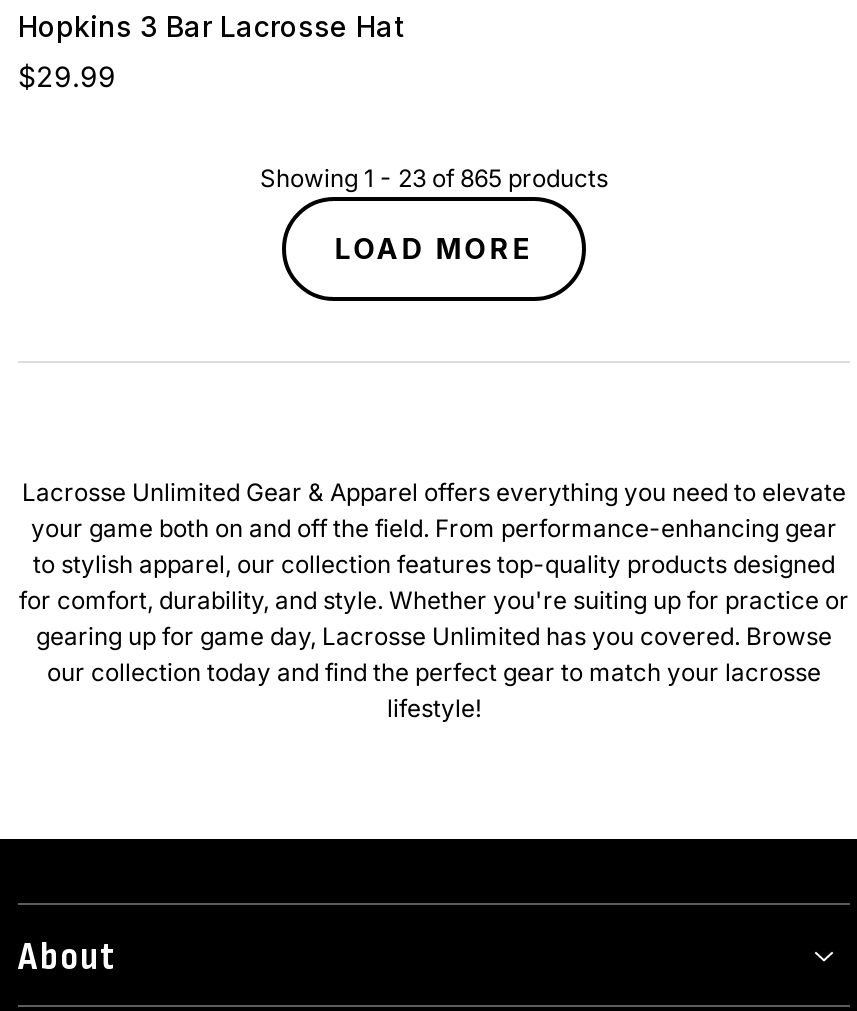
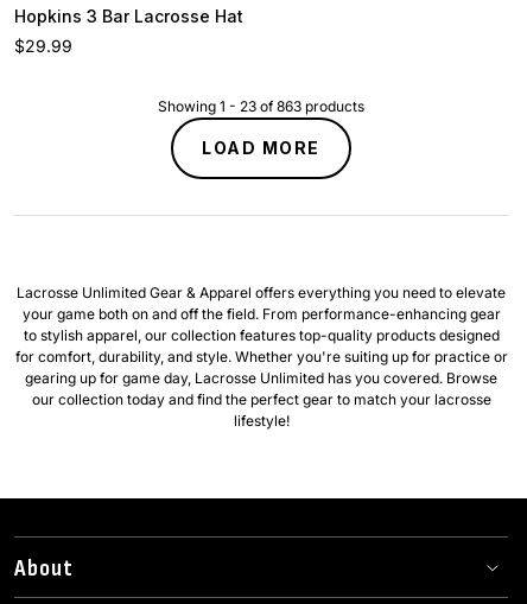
[260,163,608,193] Showing 1 - 23 of 865 products -> [158,97,364,115] Showing 1 - 23 of 863 products

